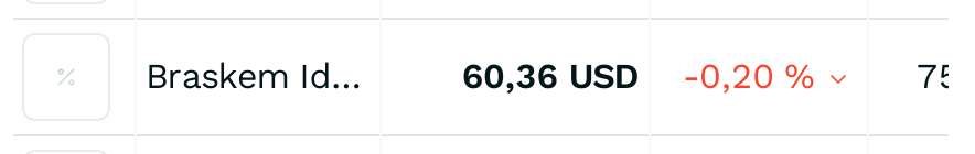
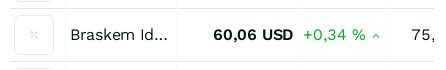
[462,55,815,97] 60,36 USD | -0,20% -> [213,25,365,44] 60,06 USD +0,34%

